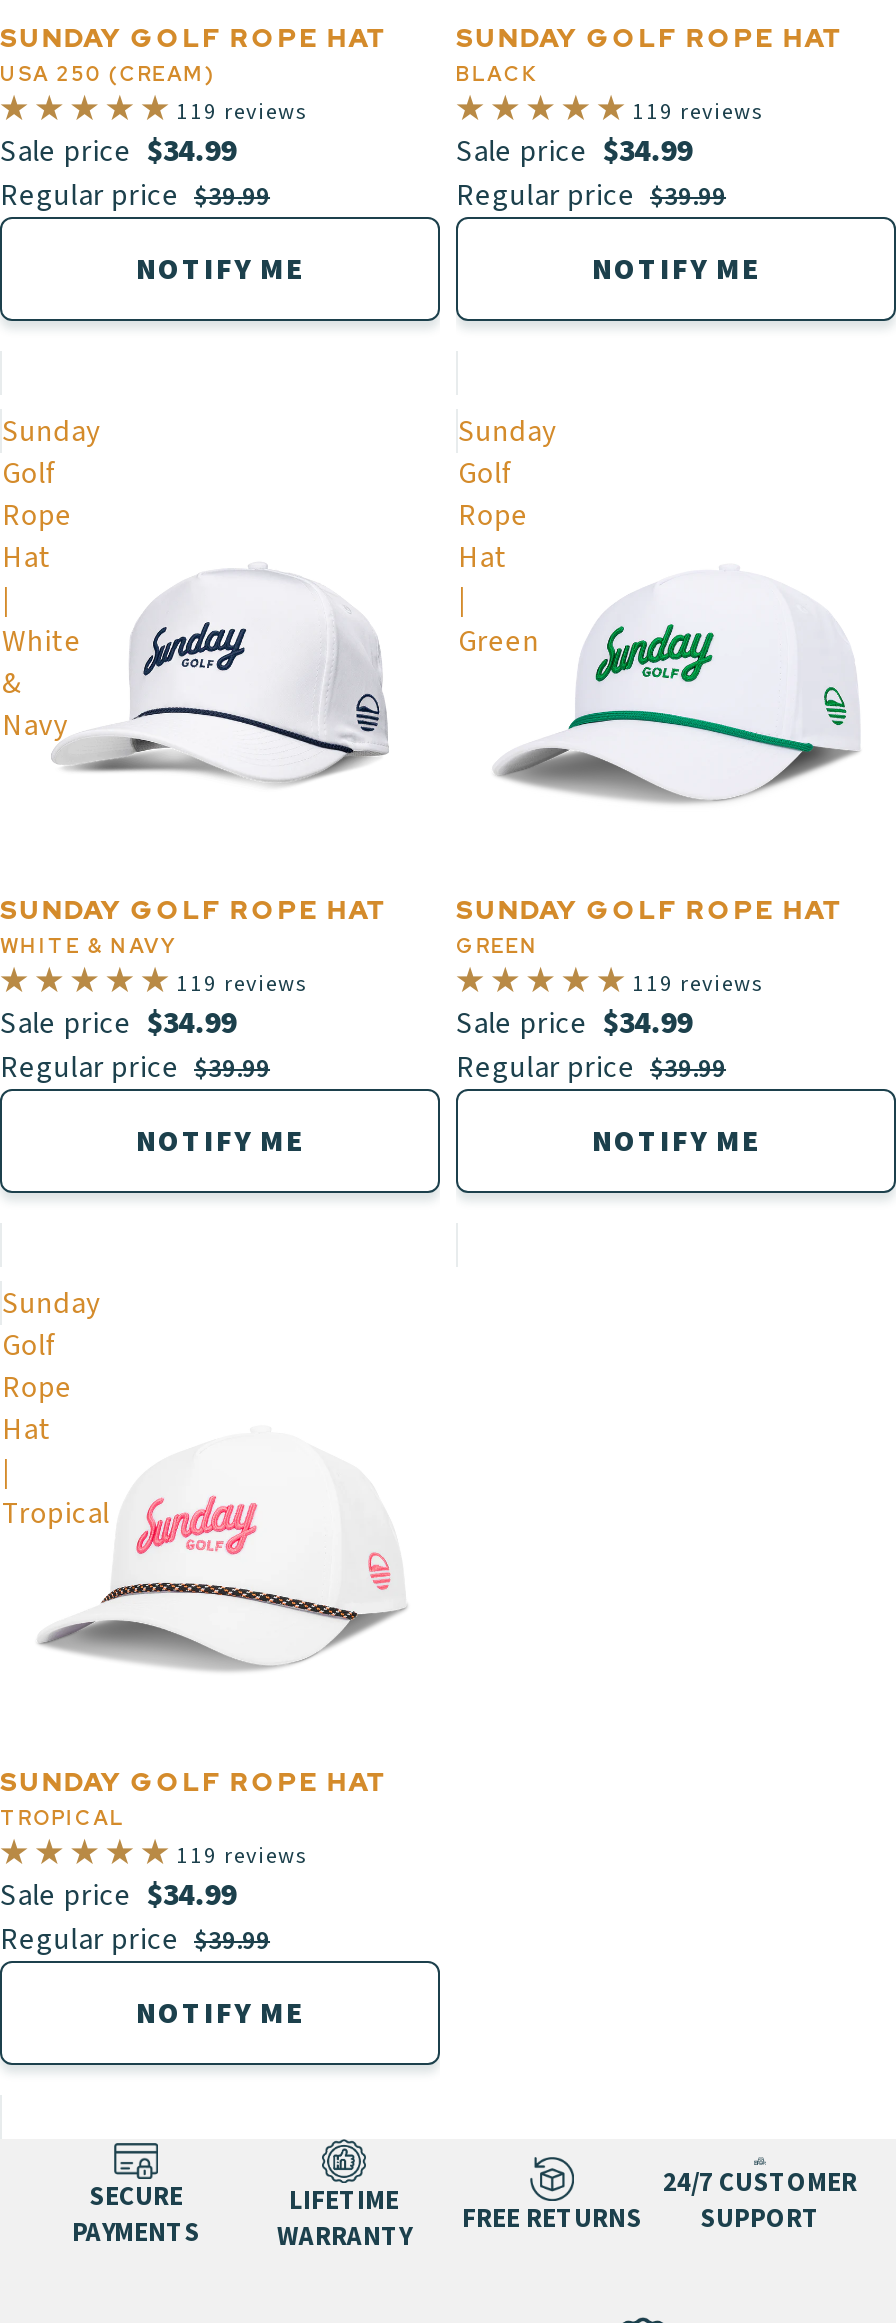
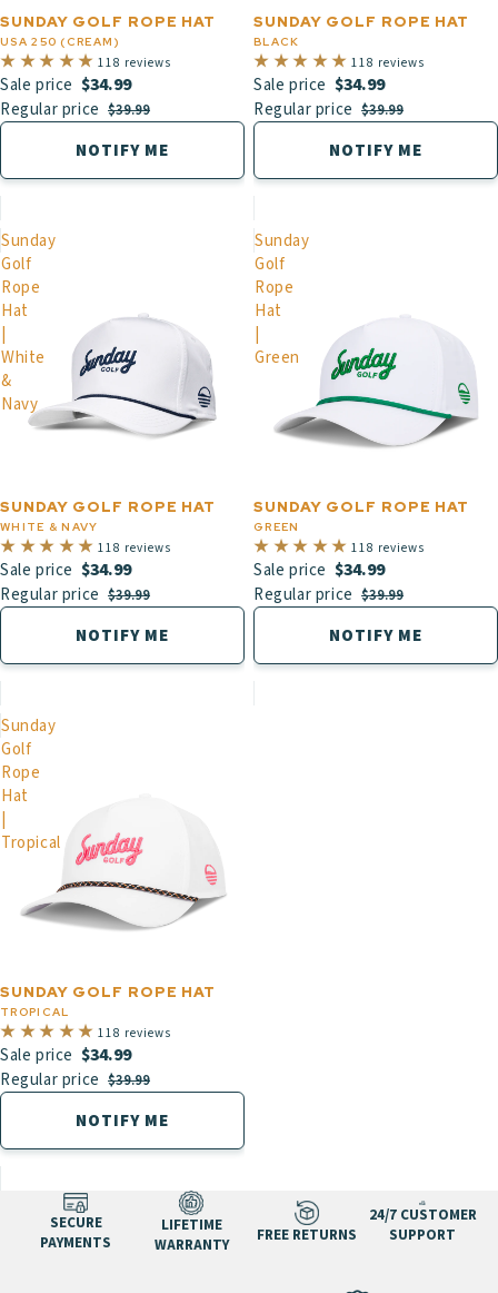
[176,97,308,127] 119 reviews -> [98,55,171,71] 118 reviews
[632,97,764,127] 119 reviews -> [351,55,425,71] 118 reviews
[176,969,308,999] 119 reviews -> [98,540,171,556] 118 reviews
[632,969,764,999] 119 reviews -> [351,540,425,556] 118 reviews
[176,1841,308,1871] 119 reviews -> [98,1025,171,1042] 118 reviews

